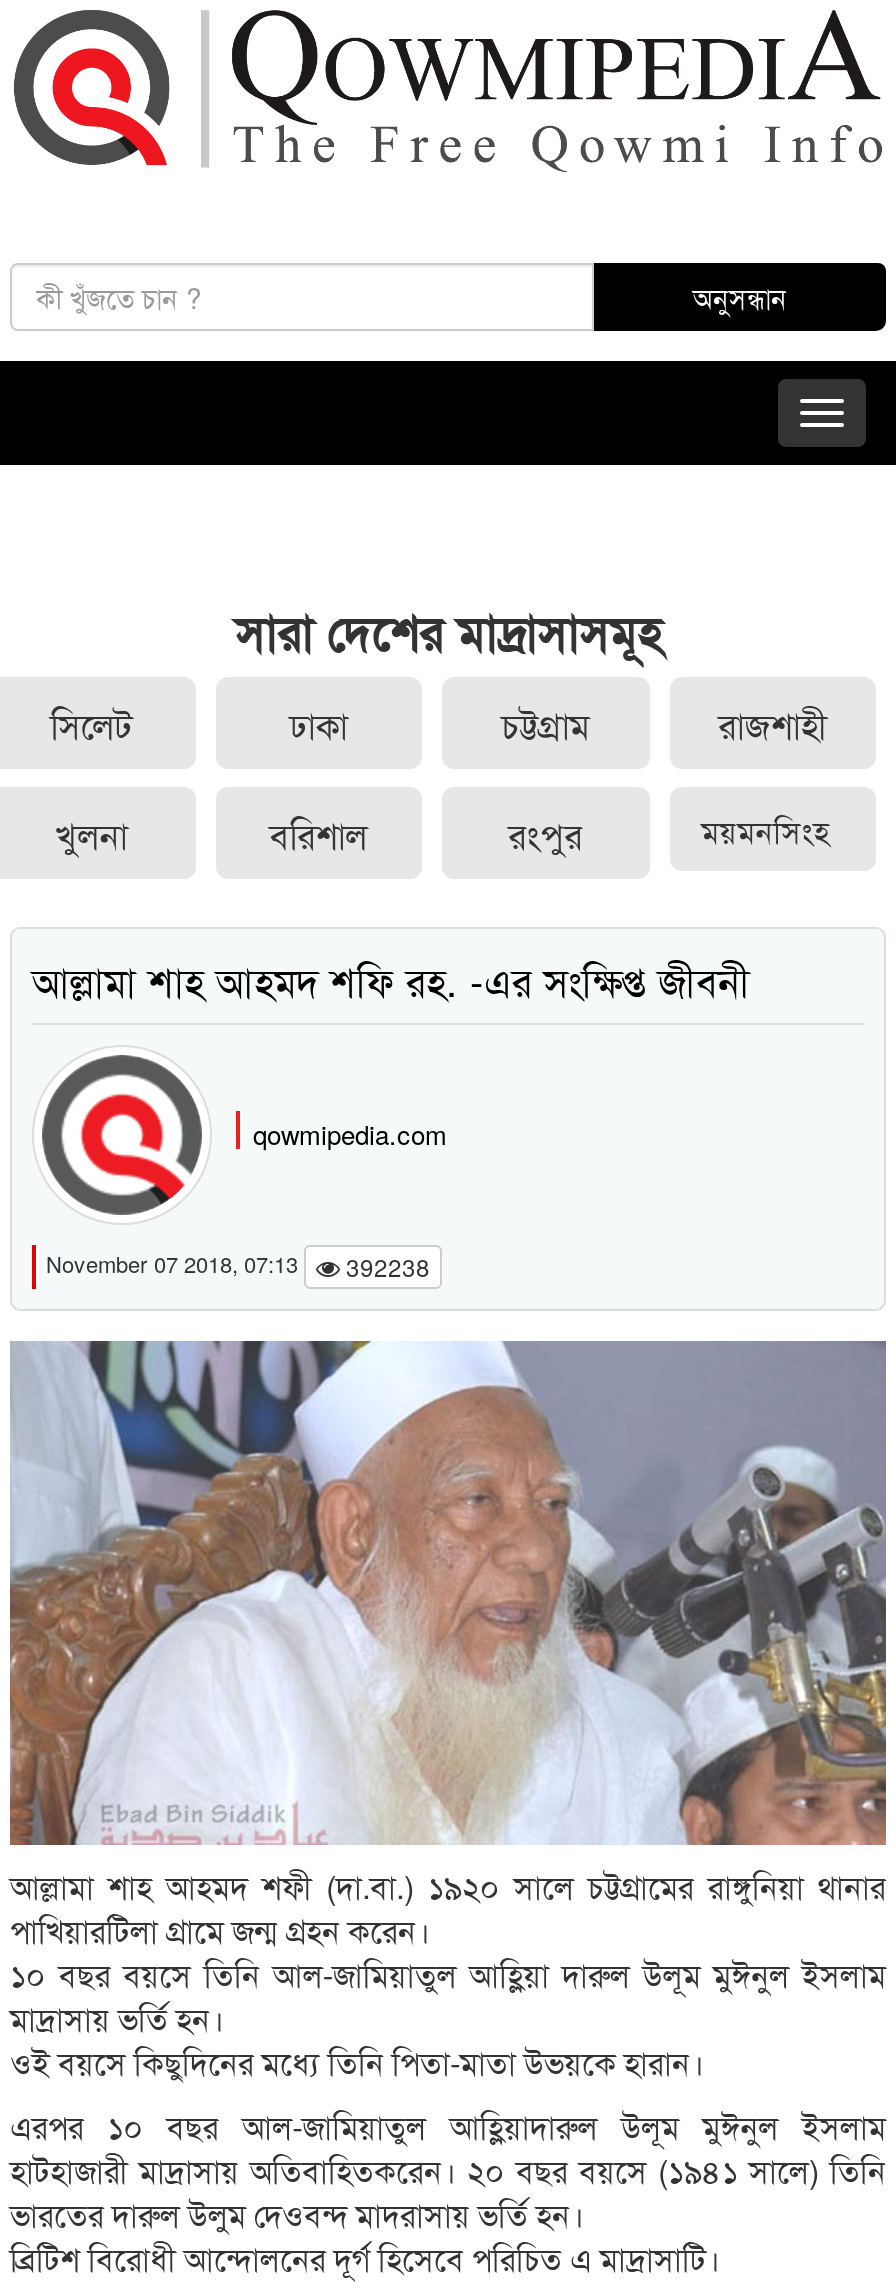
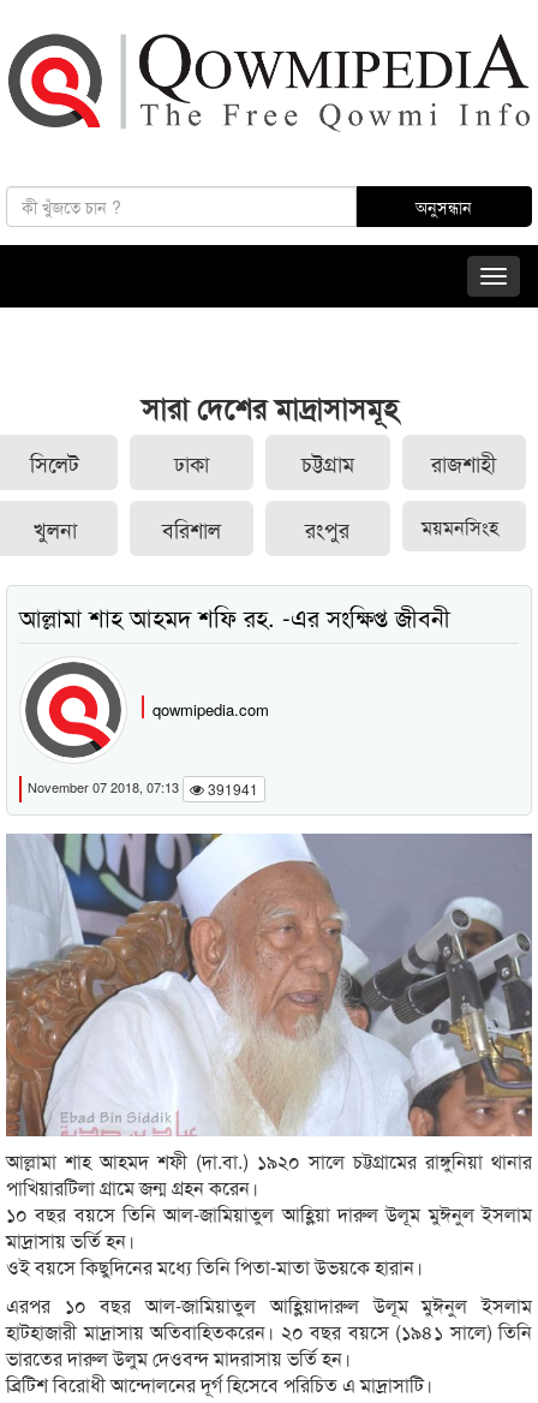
[46,1248,430,1284] November 07 2018, 07:13 392238 -> [28,778,258,799] November 07 2018, 07:13 391941

